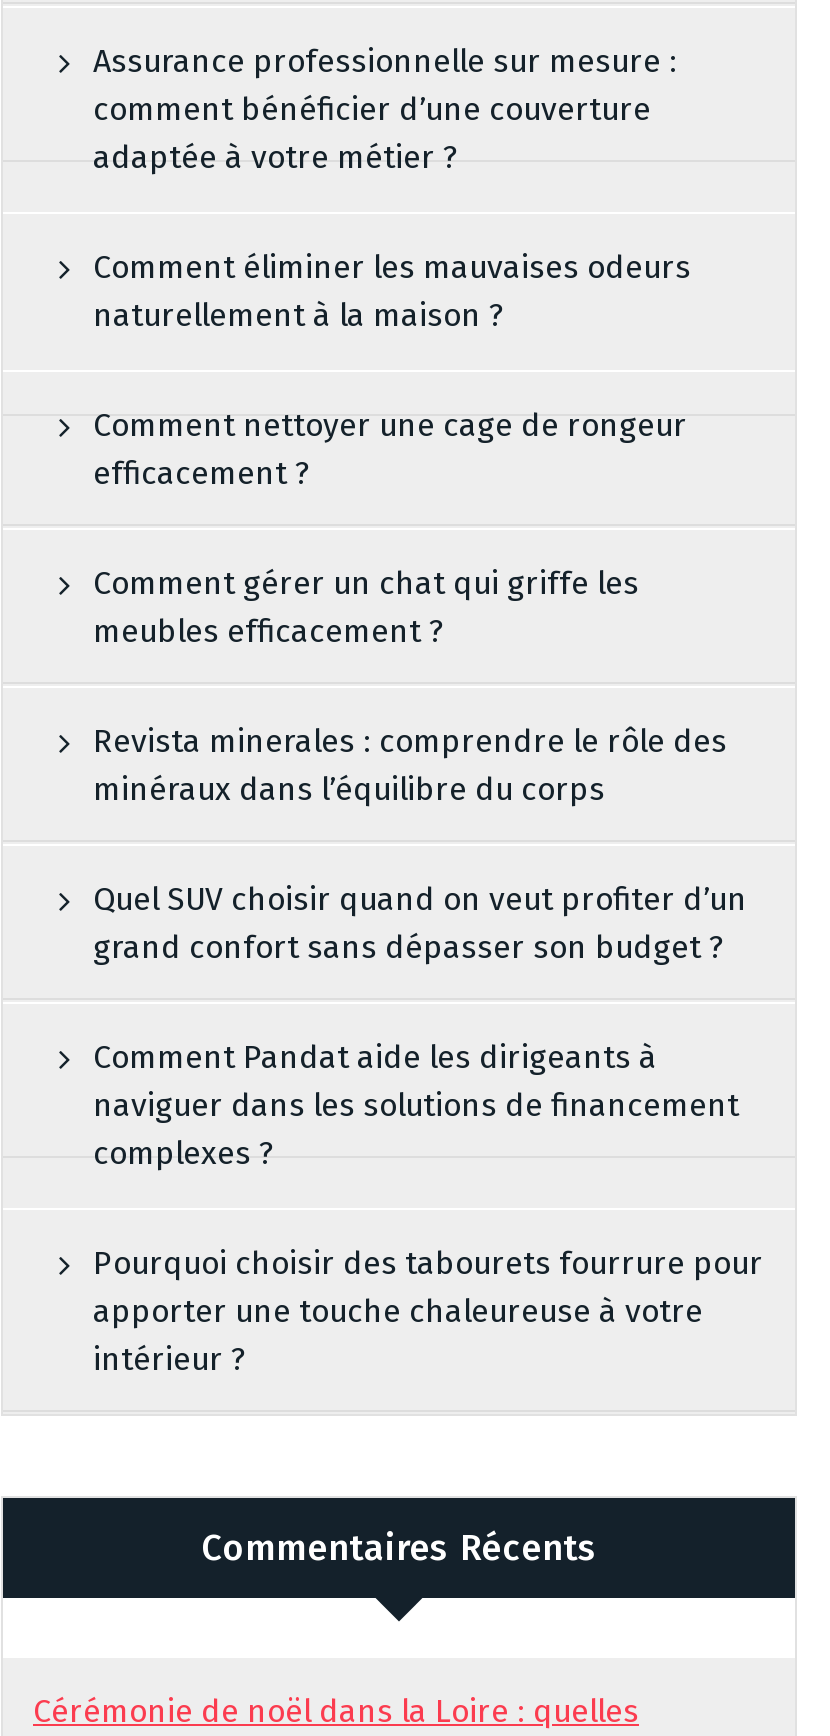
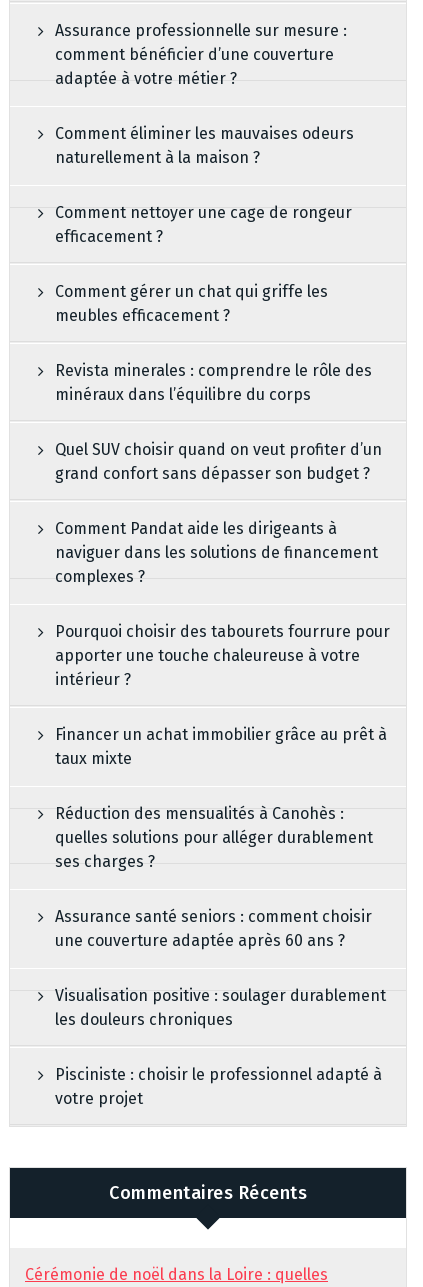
none -> [55,725,387,1108] Financer un achat immobilier grâce au prêt à | taux mixte | Réduction des mensualités à Canohès : | quelles solutions pour alléger durablement | ses charges ? | Assurance santé seniors : comment choisir | une couverture adaptée après 60 ans ? | Visualisation positive : soulager durablement | les douleurs chroniques | Pisciniste : choisir le professionnel adapté à | votre projet

